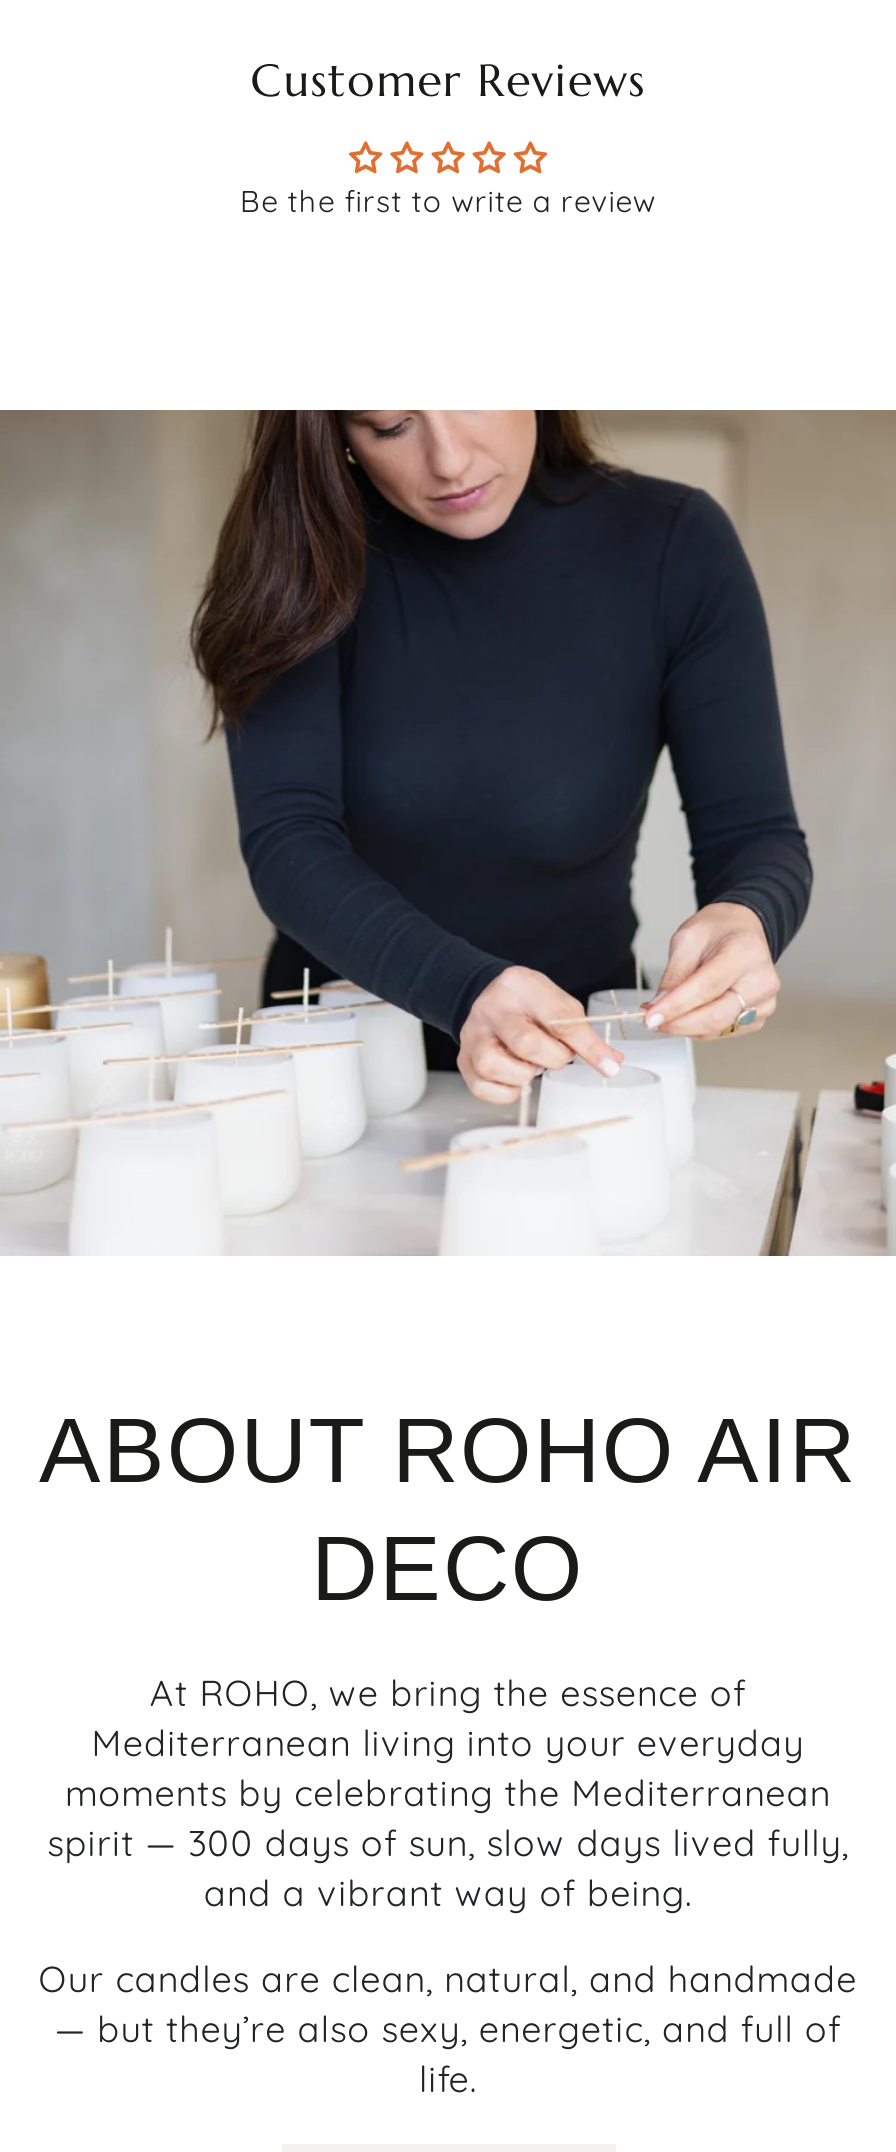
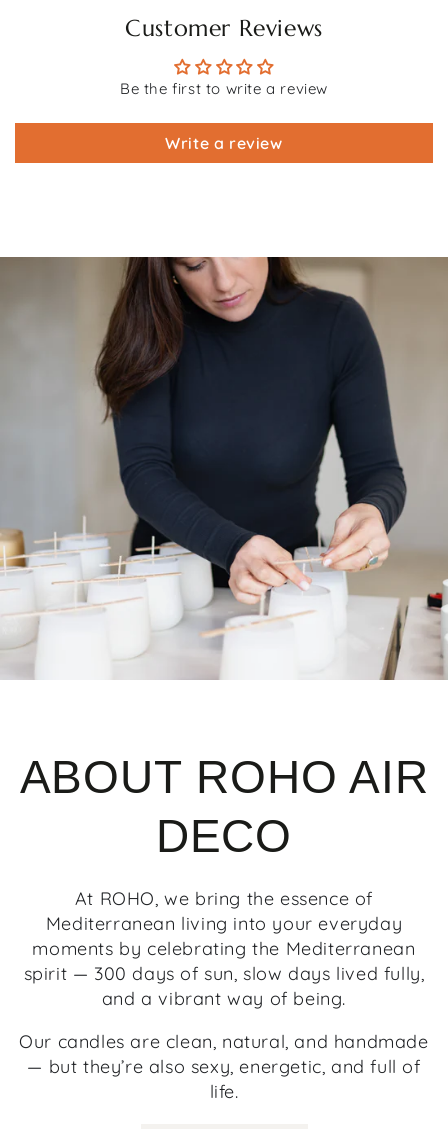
none -> [165,133,283,153] Write a review

